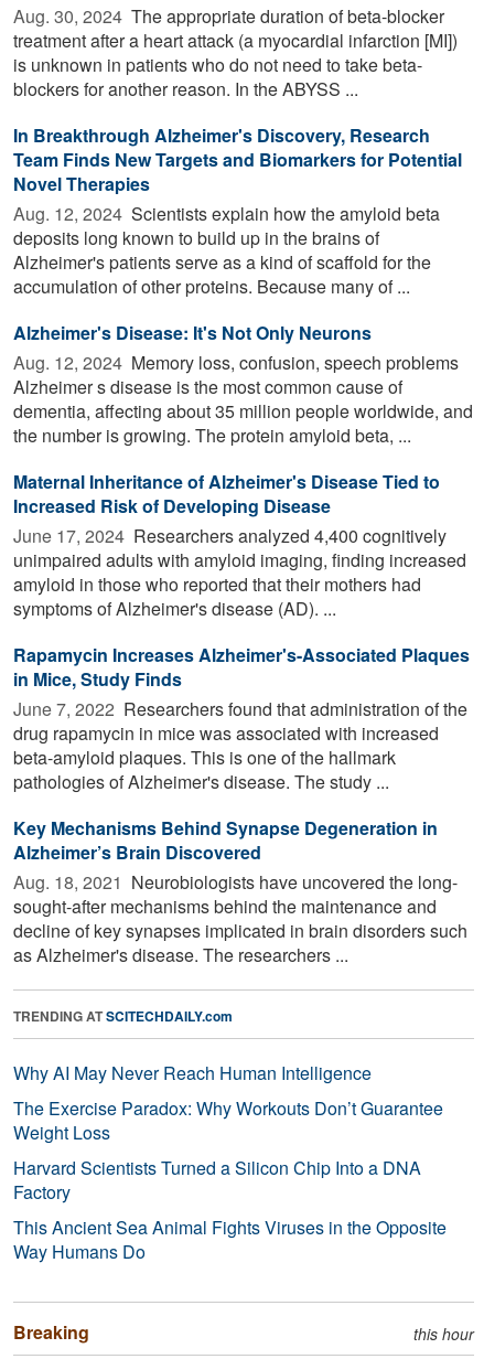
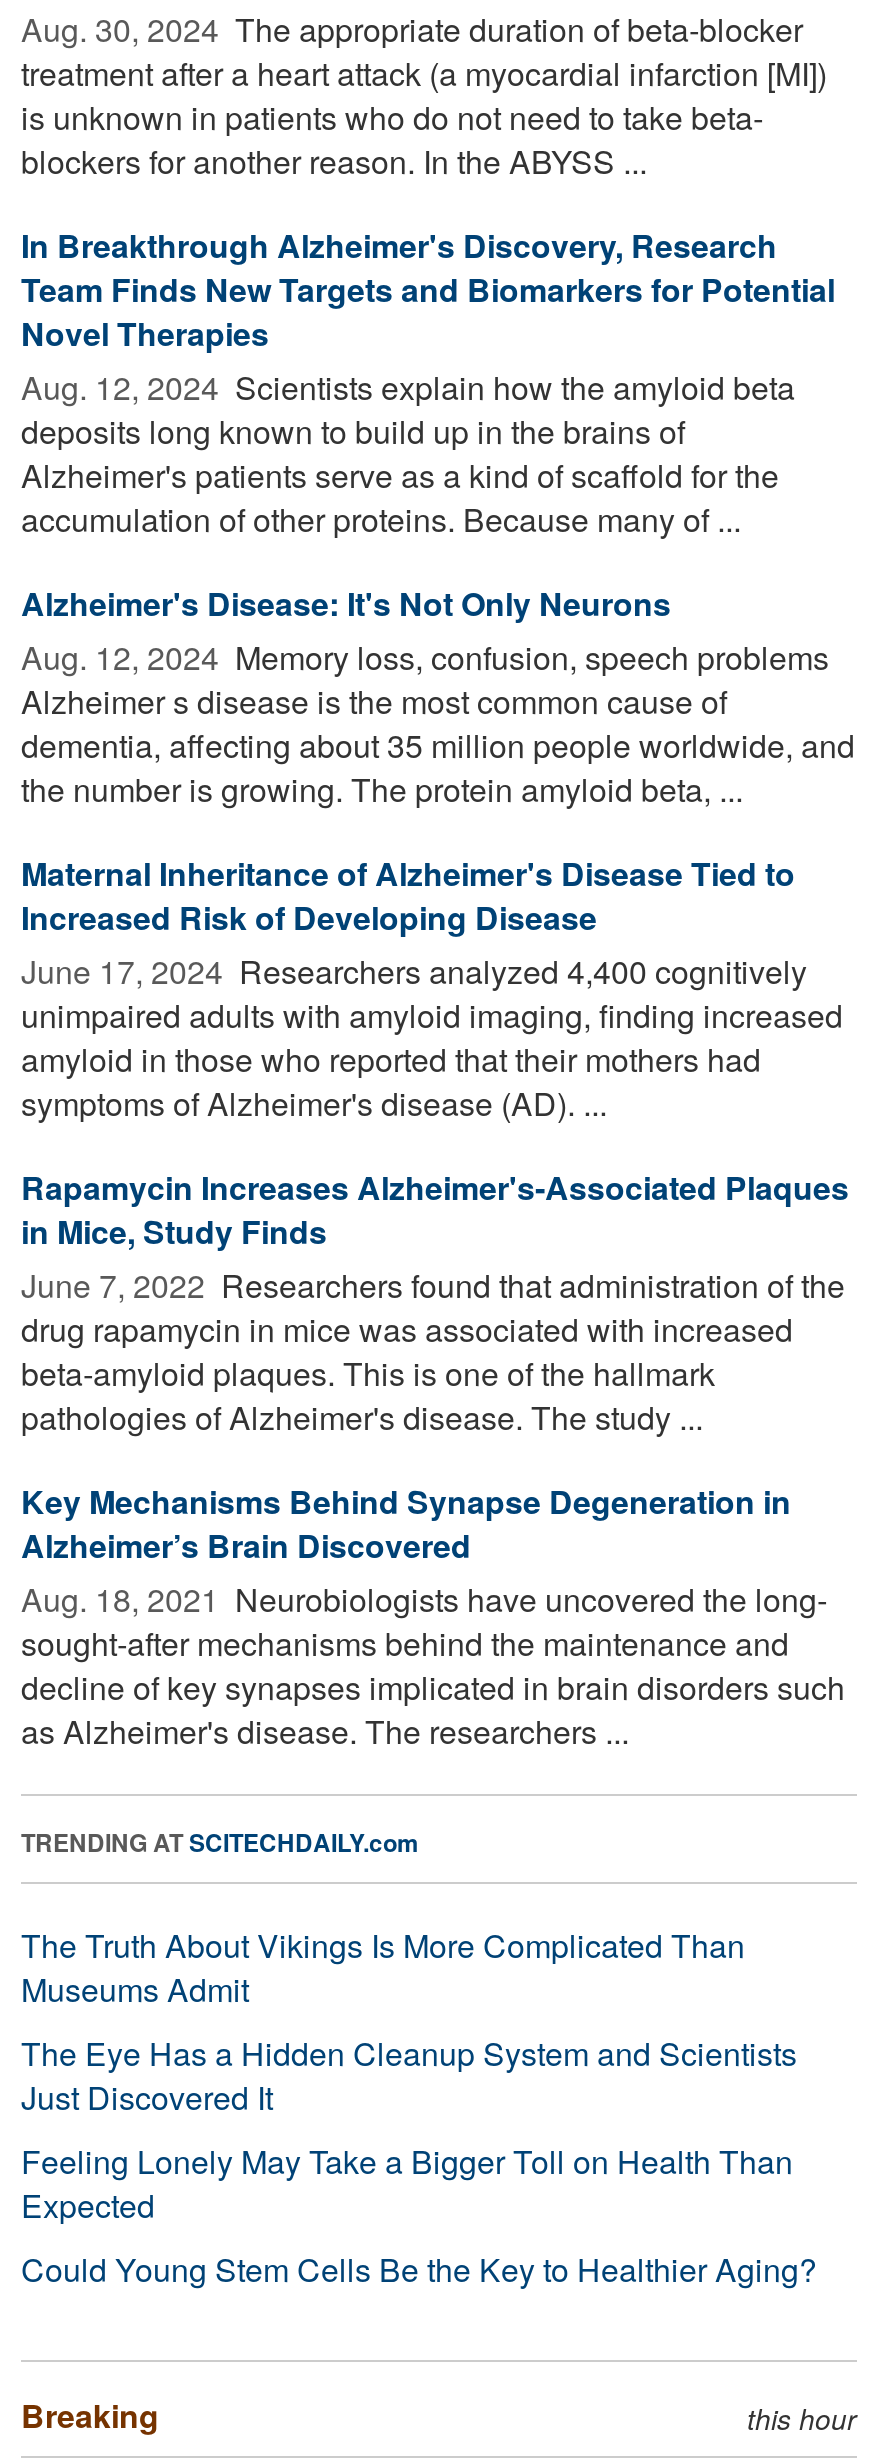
[13,1060,447,1264] Why AI May Never Reach Human Intelligence | The Exercise Paradox: Why Workouts Don’t Guarantee | Weight Loss | Harvard Scientists Turned a Silicon Chip Into a DNA | Factory | This Ancient Sea Animal Fights Viruses in the Opposite | Way Humans Do -> [21,1922,817,2292] The Truth About Vikings Is More Complicated Than | Museums Admit | The Eye Has a Hidden Cleanup System and Scientists | Just Discovered It | Feeling Lonely May Take a Bigger Toll on Health Than | Expected | Could Young Stem Cells Be the Key to Healthier Aging?

